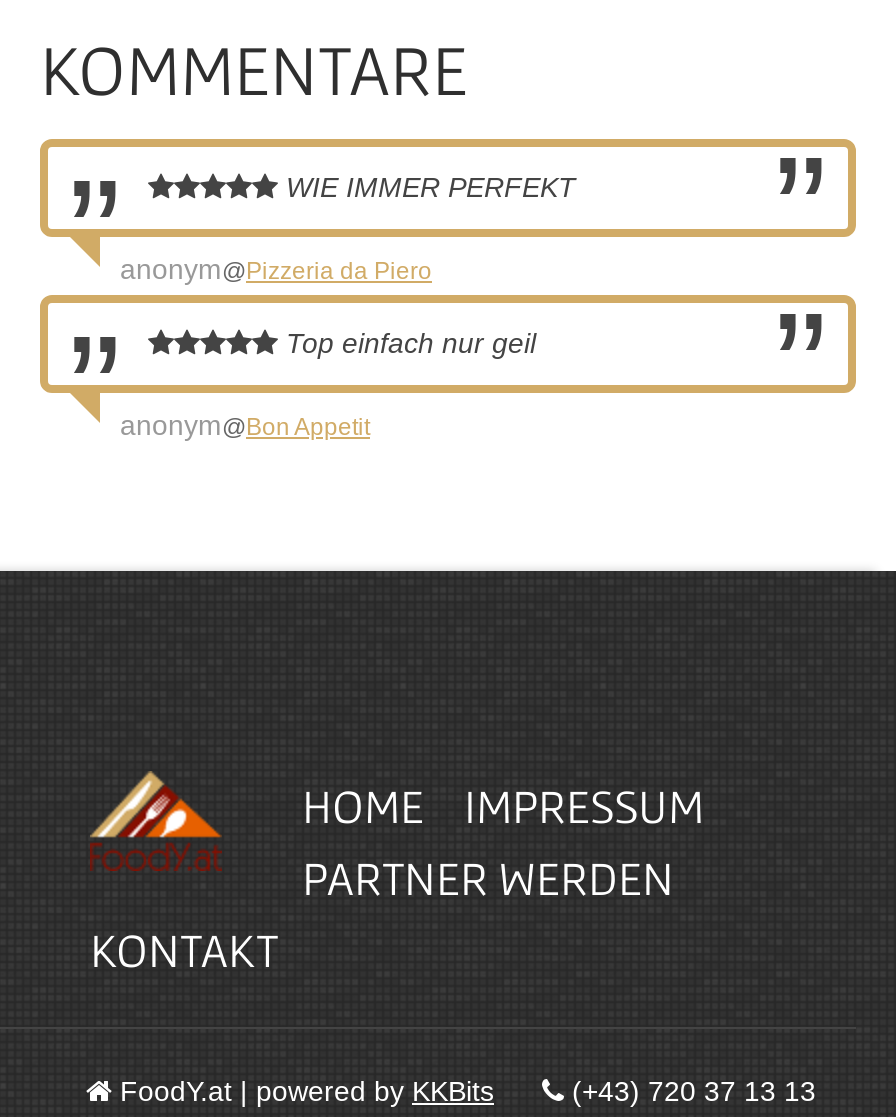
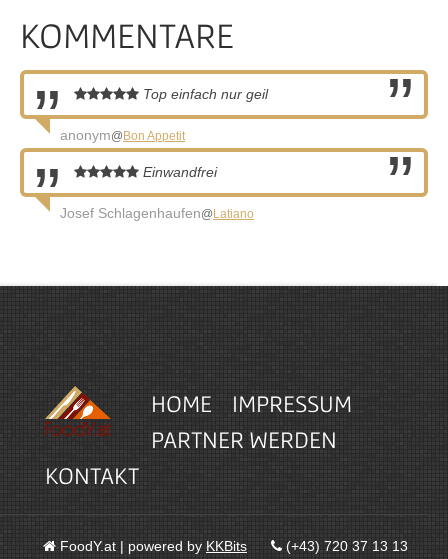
[120,171,576,285] WIE IMMER PERFEKT | anonym@Pizzeria da Piero -> none
moved [120,327,536,441] -> [60,86,268,143]: Top einfach nur geil | anonym@Bon Appetit
none -> [60,164,254,221] Einwandfrei | Josef Schlagenhaufen@Latiano

